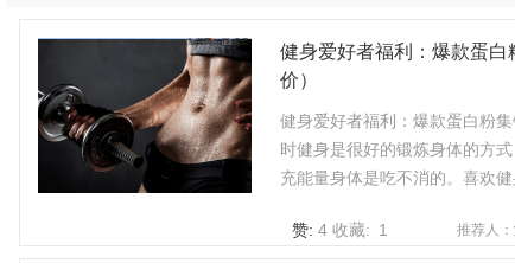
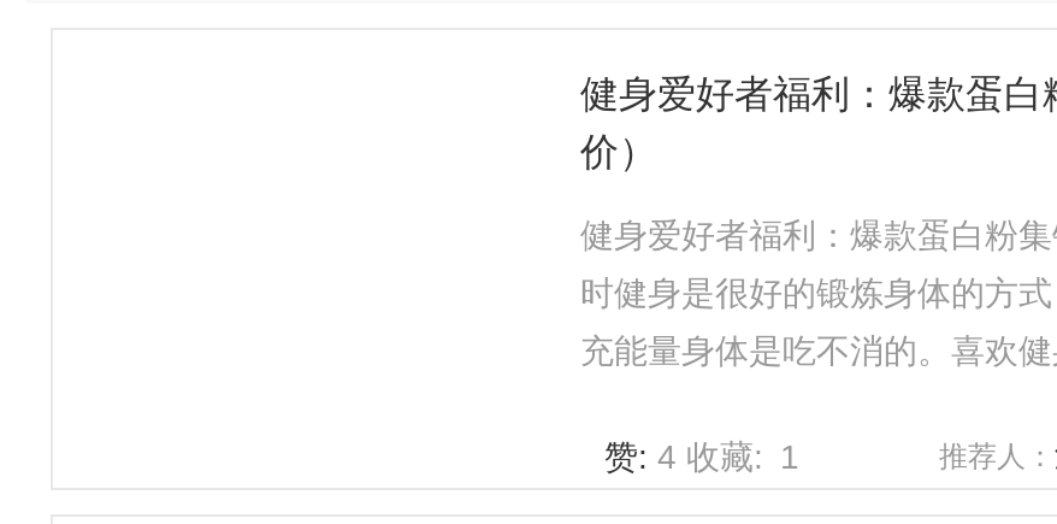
[37,37,253,194] [image] -> none

